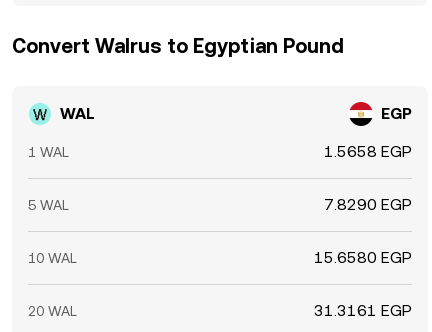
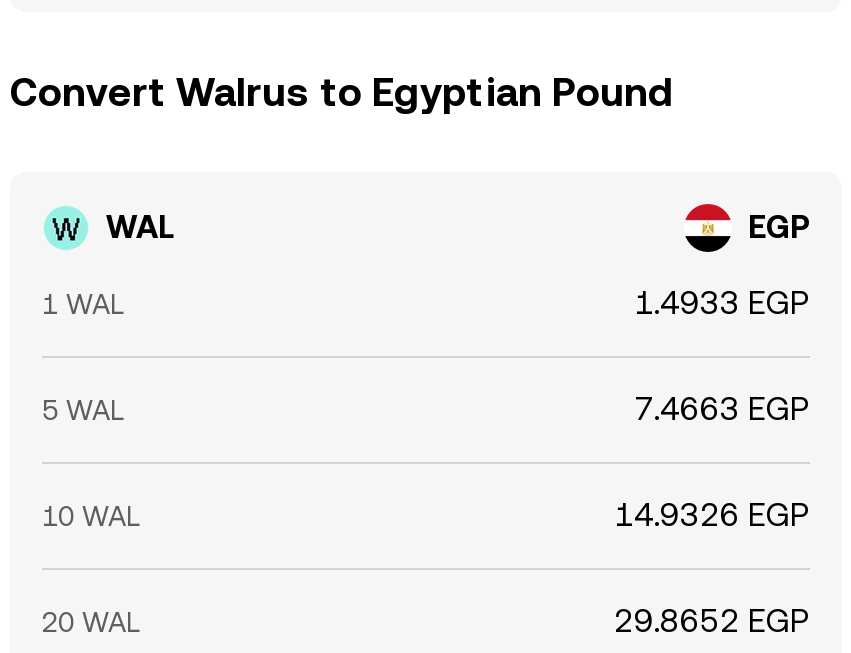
[324,142,412,161] 1.5658 EGP -> [634,284,810,322] 1.4933 EGP
[324,195,412,214] 7.8290 EGP -> [634,390,810,428] 7.4663 EGP
[314,248,412,267] 15.6580 EGP -> [614,496,810,534] 14.9326 EGP
[314,301,412,320] 31.3161 EGP -> [614,602,810,640] 29.8652 EGP

